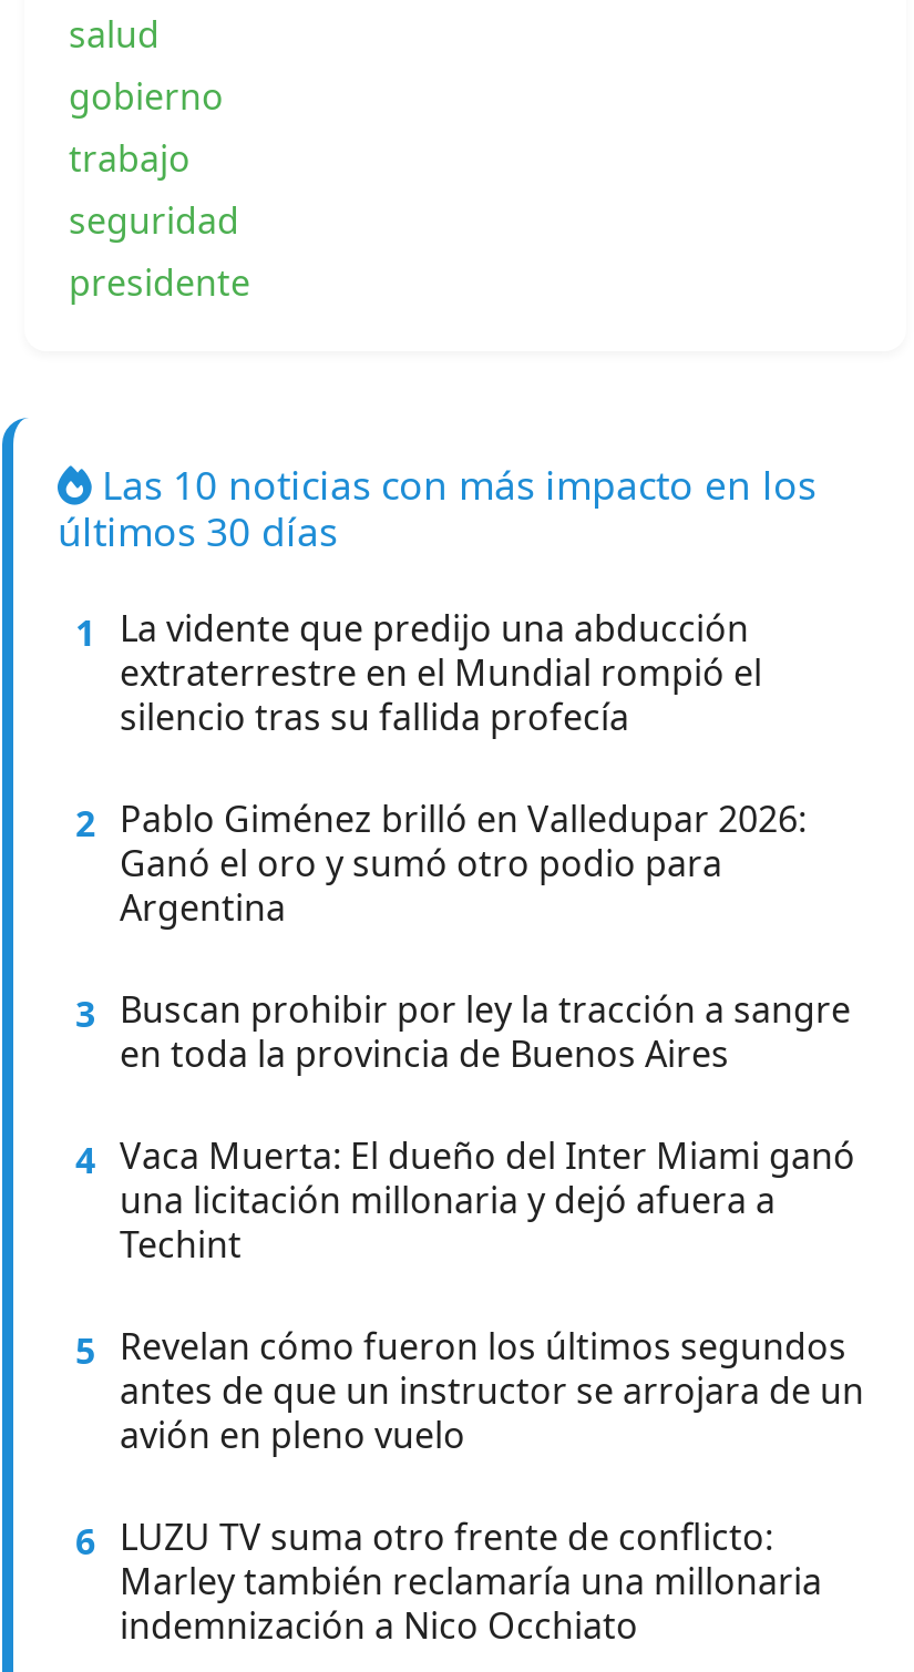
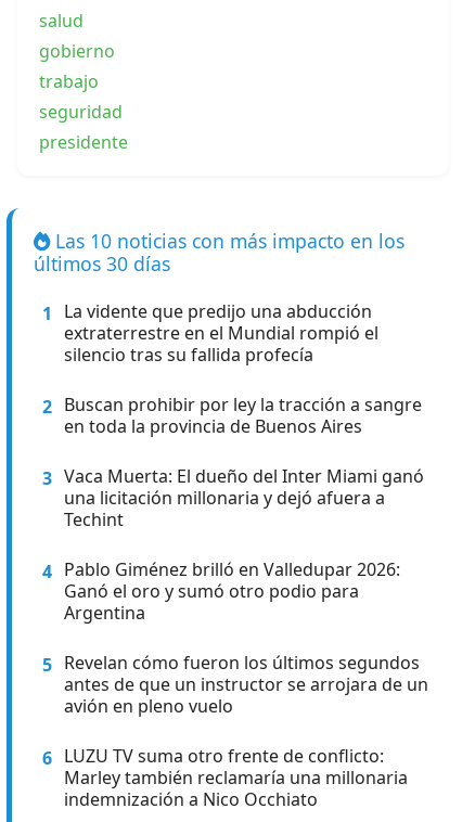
[75,795,851,1039] 2 Pablo Giménez brilló en Valledupar 2026: | 3 Buscan prohibir por ley la tracción a sangre -> [42,393,422,419] 2 Buscan prohibir por ley la tracción a sangre
moved [120,840,722,933] -> [64,580,359,625]: Ganó el oro y sumó otro podio para | Argentina
moved [120,1030,729,1079] -> [64,415,362,439]: en toda la provincia de Buenos Aires
[75,1132,855,1185] 4 Vaca Muerta: El dueño del Inter Miami ganó -> [42,465,424,491] 3 Vaca Muerta: El dueño del Inter Miami ganó
moved [120,1176,776,1270] -> [64,486,385,532]: una licitación millonaria y dejó afuera a | Techint
none -> [42,558,400,584] 4 Pablo Giménez brilló en Valledupar 2026:

